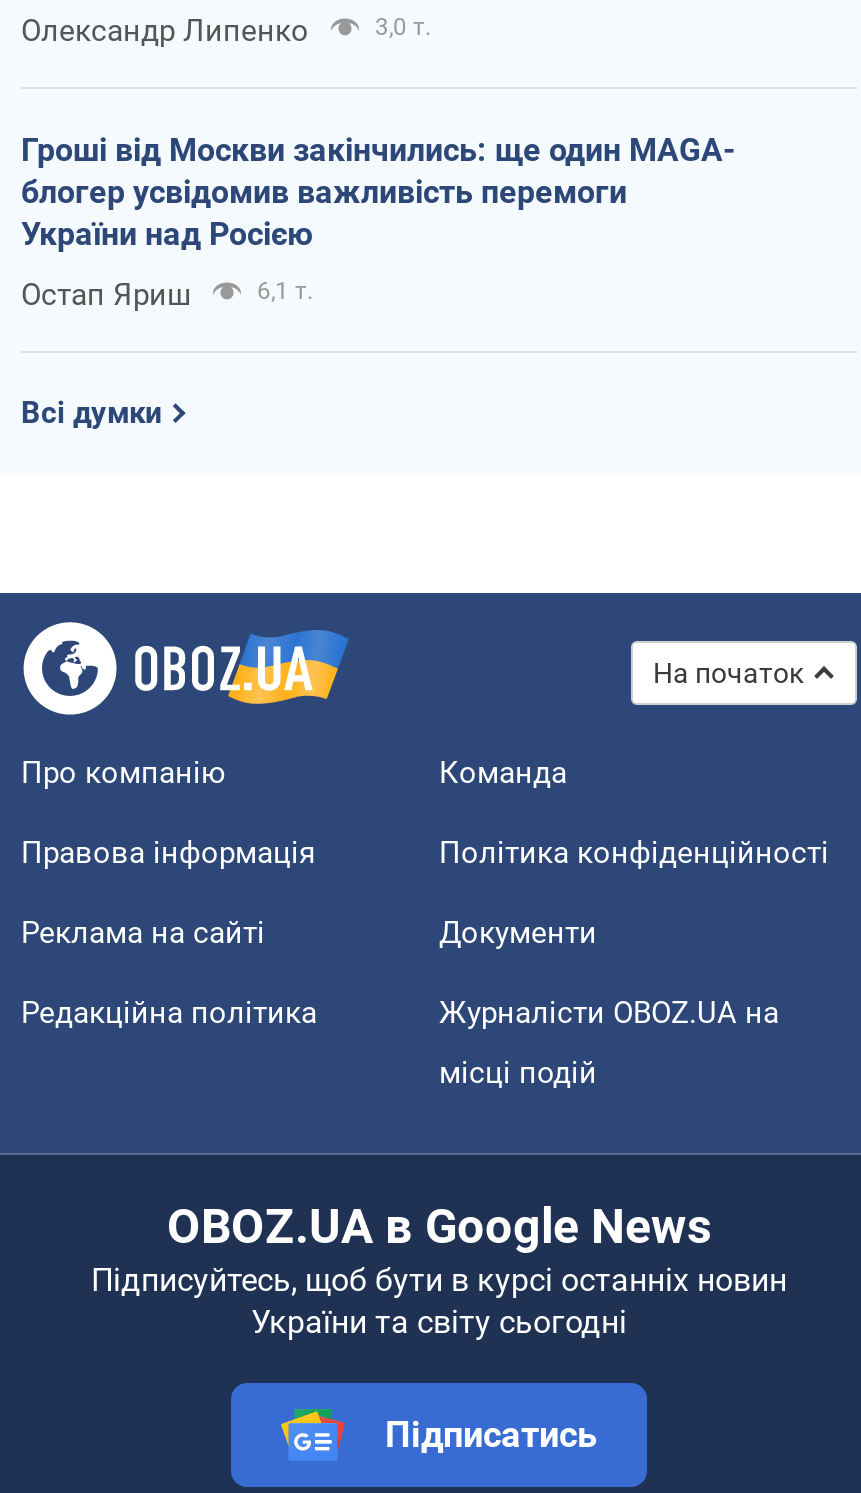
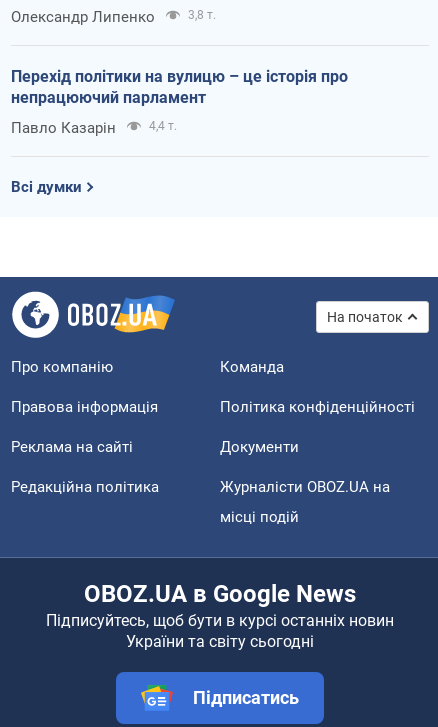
[375,12,431,40] 3,0 т. -> [188,8,216,22] 3,8 т.
[21,130,735,252] Гроші від Москви закінчились: ще один MAGA- | блогер усвідомив важливість перемоги | України над Росією -> [11,67,348,107] Перехід політики на вулицю – це історія про | непрацюючий парламент
[21,276,313,312] Остап Яриш | 6,1 т. -> [11,119,177,137] Павло Казарін | 4,4 т.

